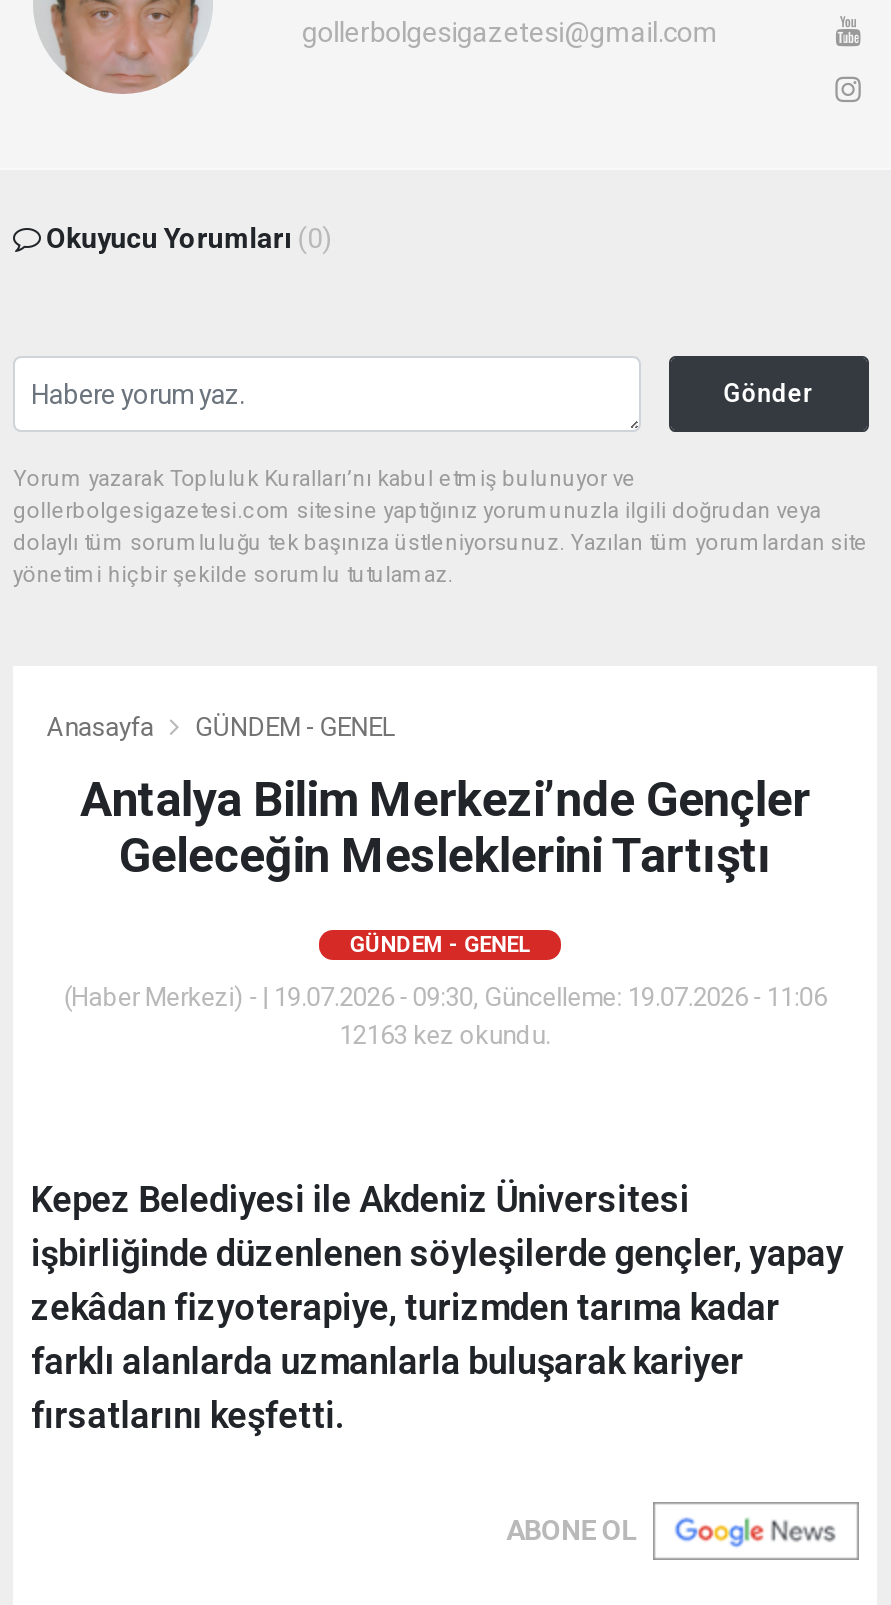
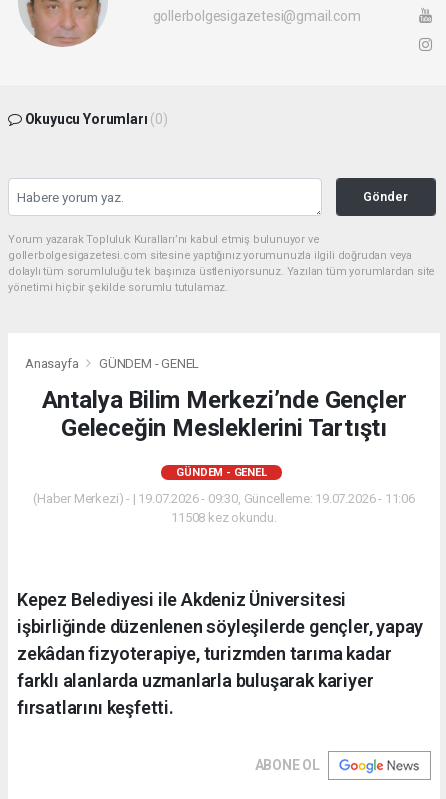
[339,1021,551,1051] 12163 kez okundu. -> [171,510,277,525] 11508 kez okundu.

